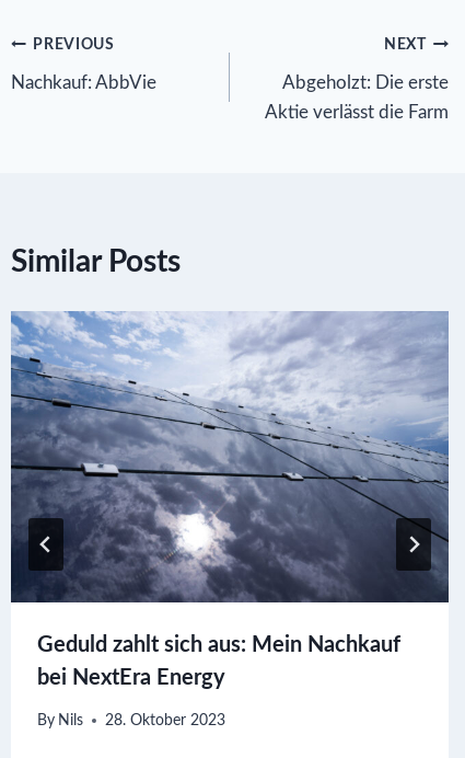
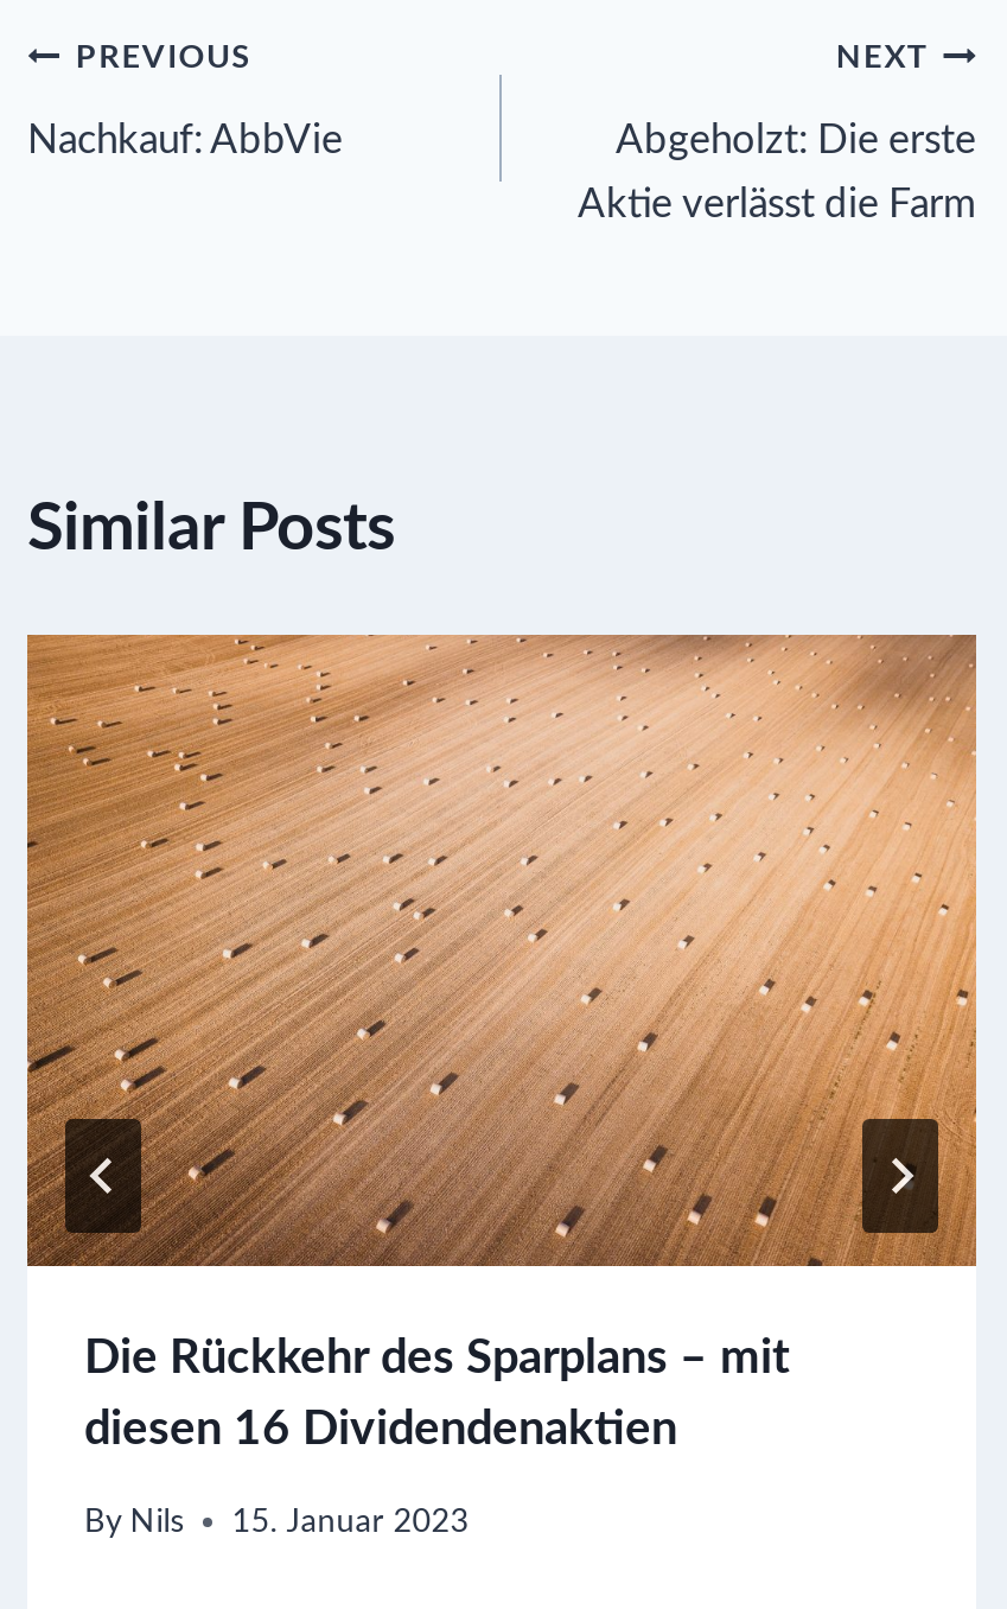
[10,310,450,656] [image] | Geduld zahlt sich aus: Mein Nachkauf -> [25,632,979,1383] [image] | Die Rückkehr des Sparplans – mit
[37,667,225,689] bei NextEra Energy -> [84,1407,677,1454] diesen 16 Dividendenaktien
[37,713,226,728] By Nils 28. Oktober 2023 -> [84,1505,469,1539] By Nils 15. Januar 2023

